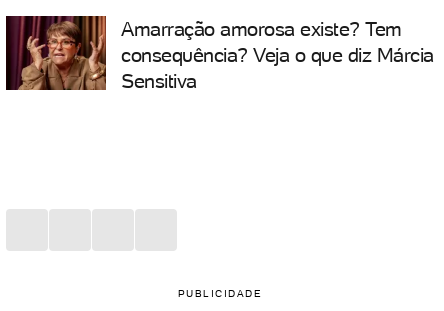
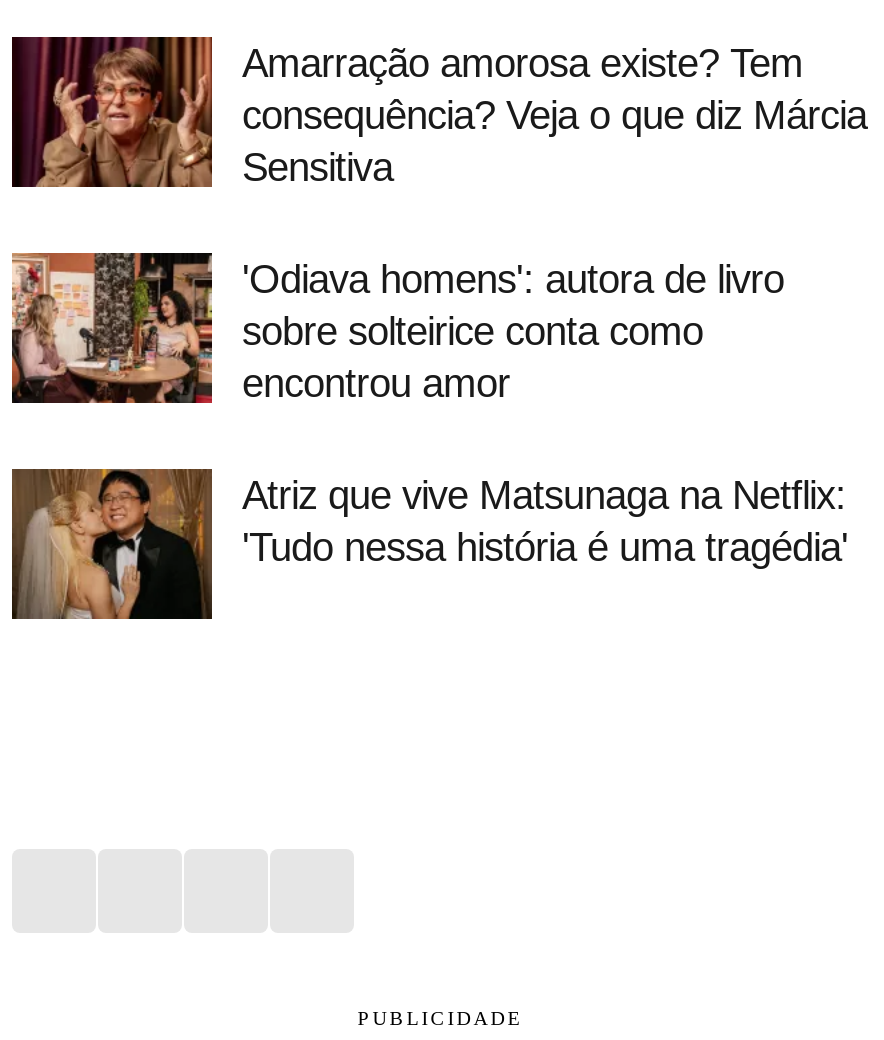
none -> [10,250,848,569] [image] | 'Odiava homens': autora de livro | sobre solteirice conta como | encontrou amor | Atriz que vive Matsunaga na Netflix: | 'Tudo nessa história é uma tragédia'
none -> [10,466,214,620] [image]

